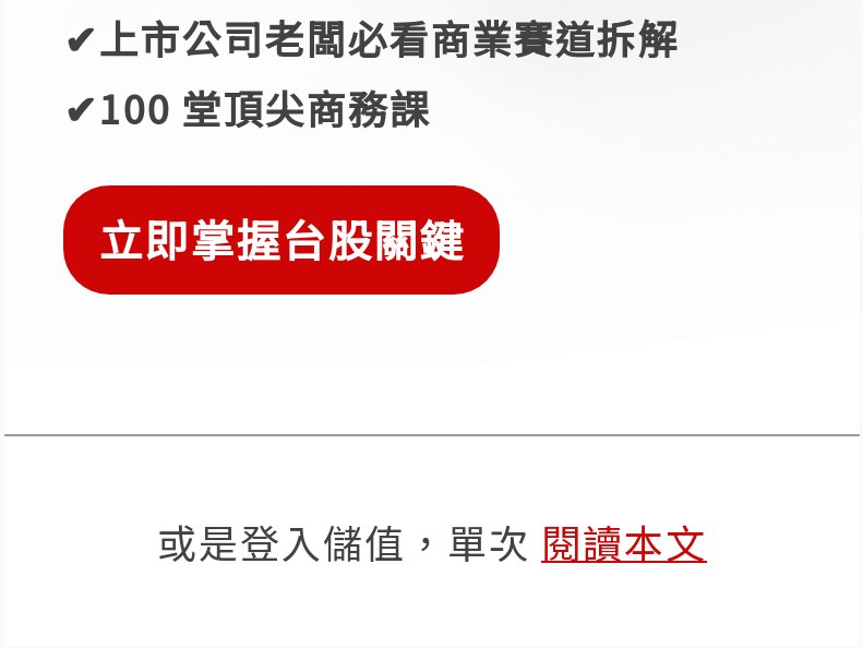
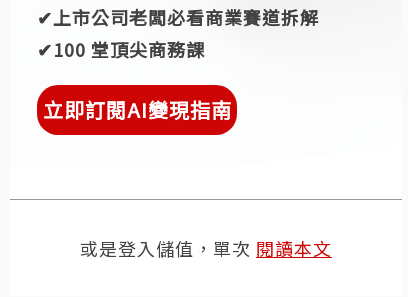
[99,208,465,271] 立即掌握台股關鍵 -> [43,95,232,124] 立即訂閱AI變現指南

